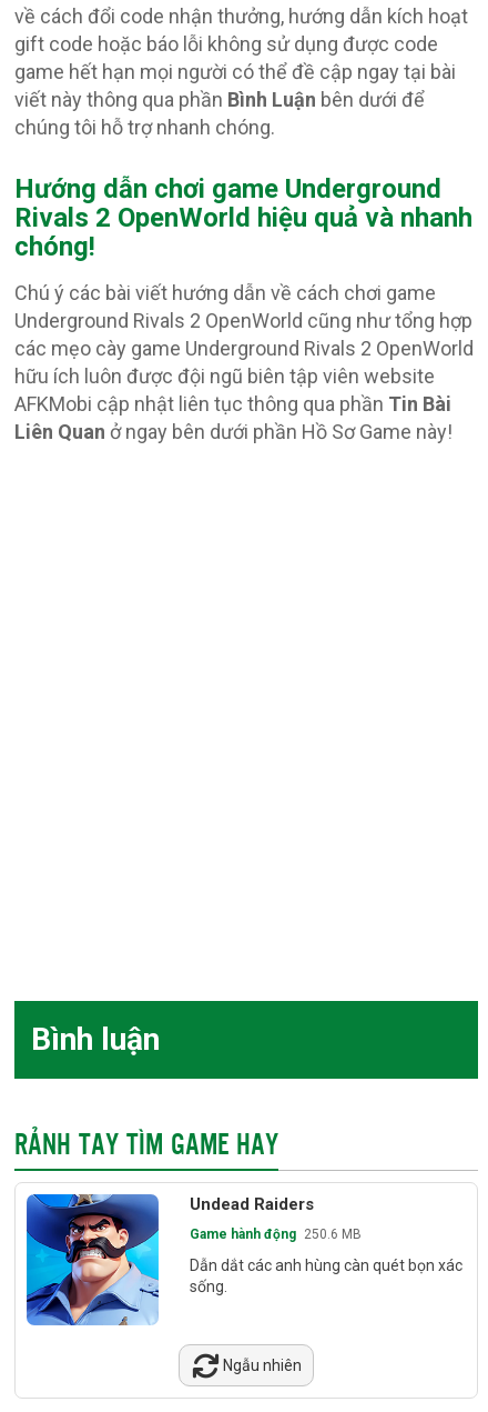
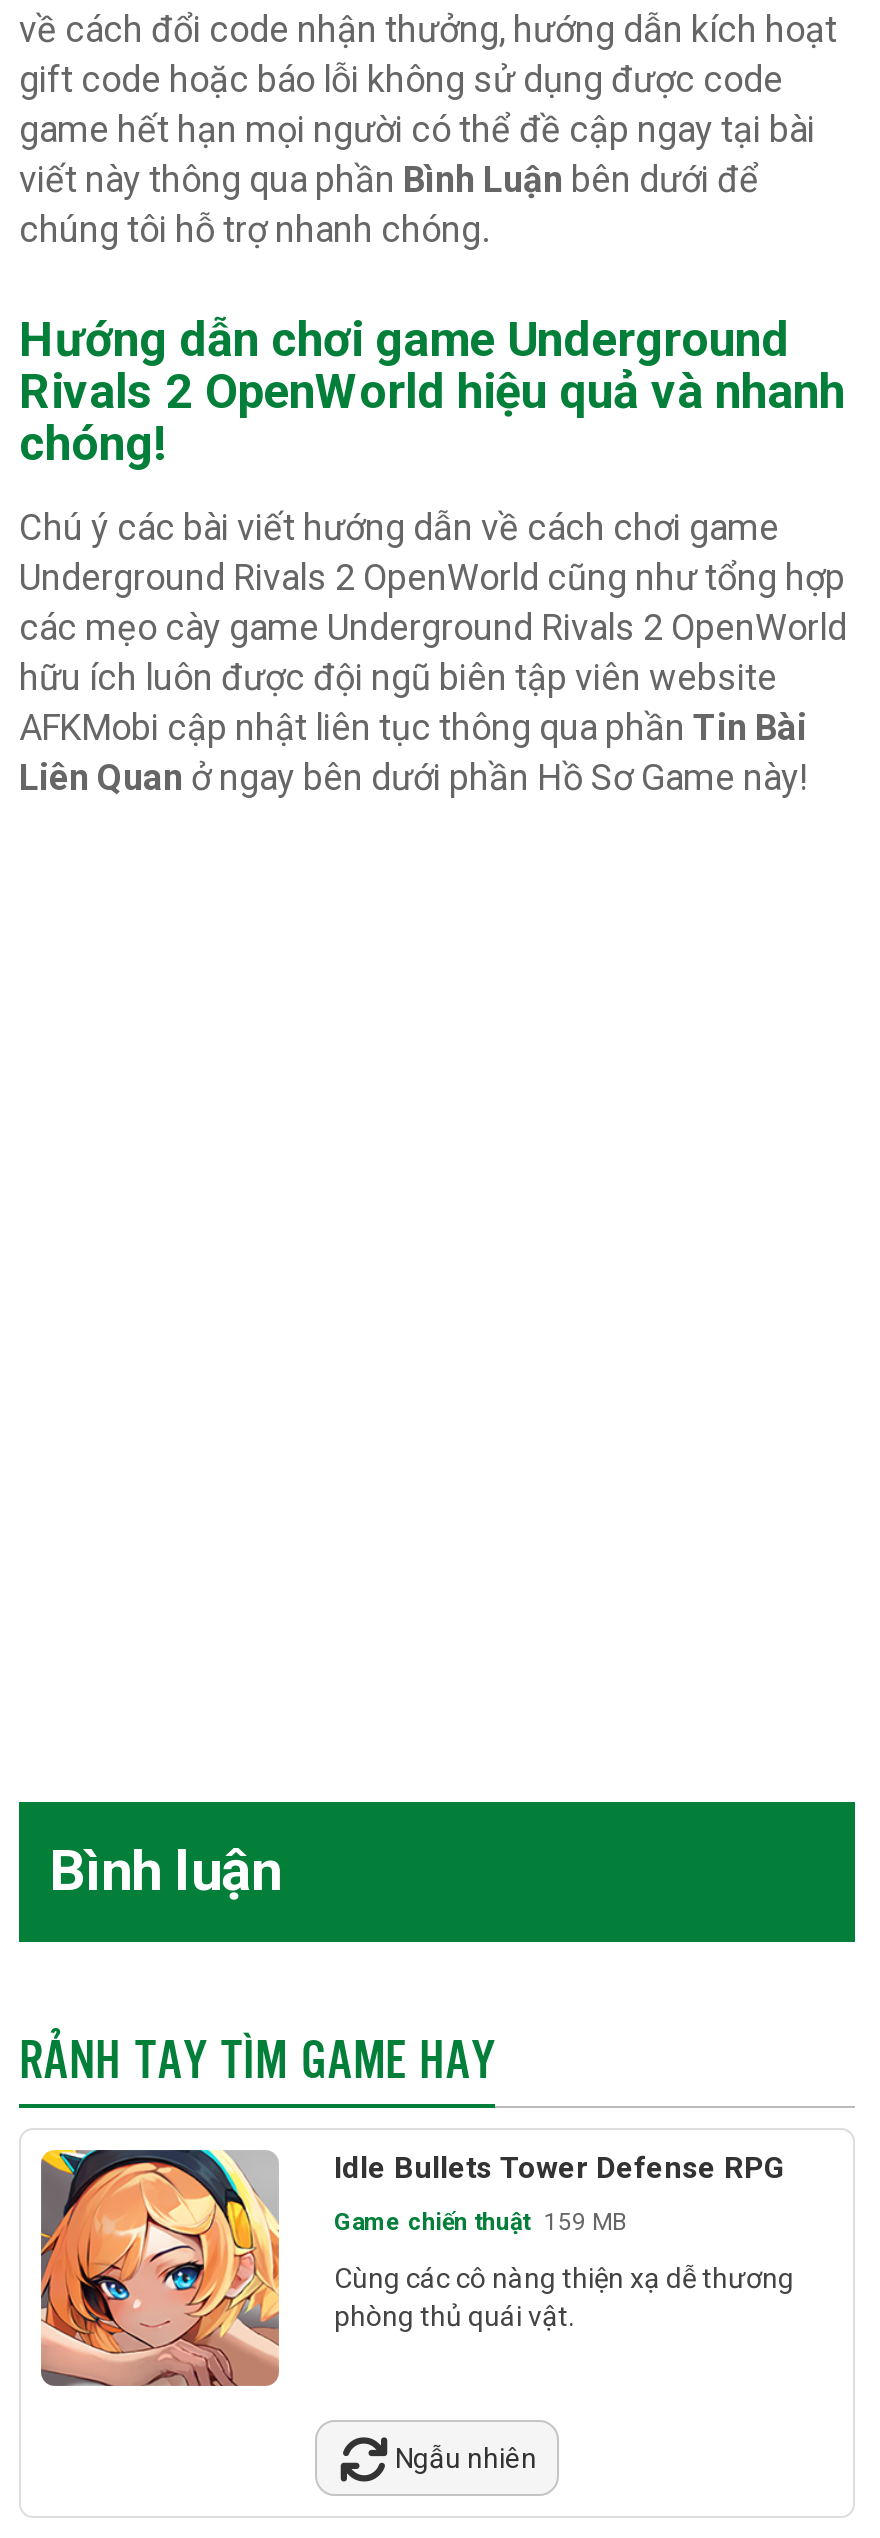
[26,1193,313,1326] [image] | Undead Raiders -> [39,2148,786,2388] [image] | Idle Bullets Tower Defense RPG
[189,1226,361,1241] Game hành động 250.6 MB -> [334,2207,628,2235] Game chiến thuật 159 MB
[189,1256,462,1295] Dẫn dắt các anh hùng càn quét bọn xác | sống. -> [334,2261,794,2331] Cùng các cô nàng thiện xạ dễ thương | phòng thủ quái vật.

